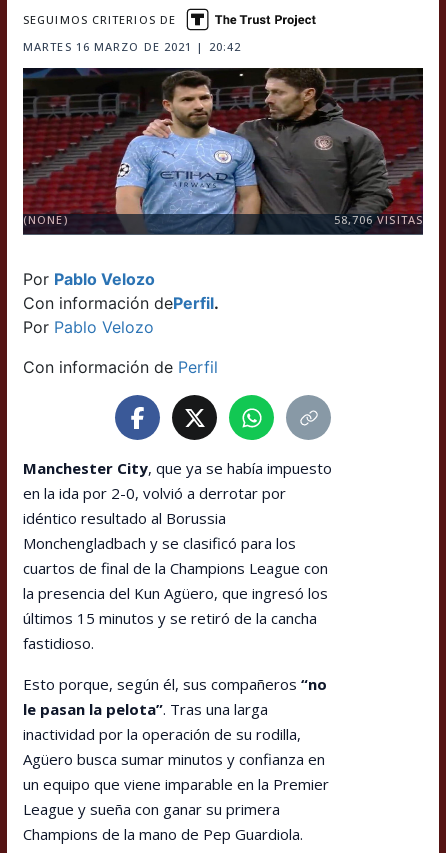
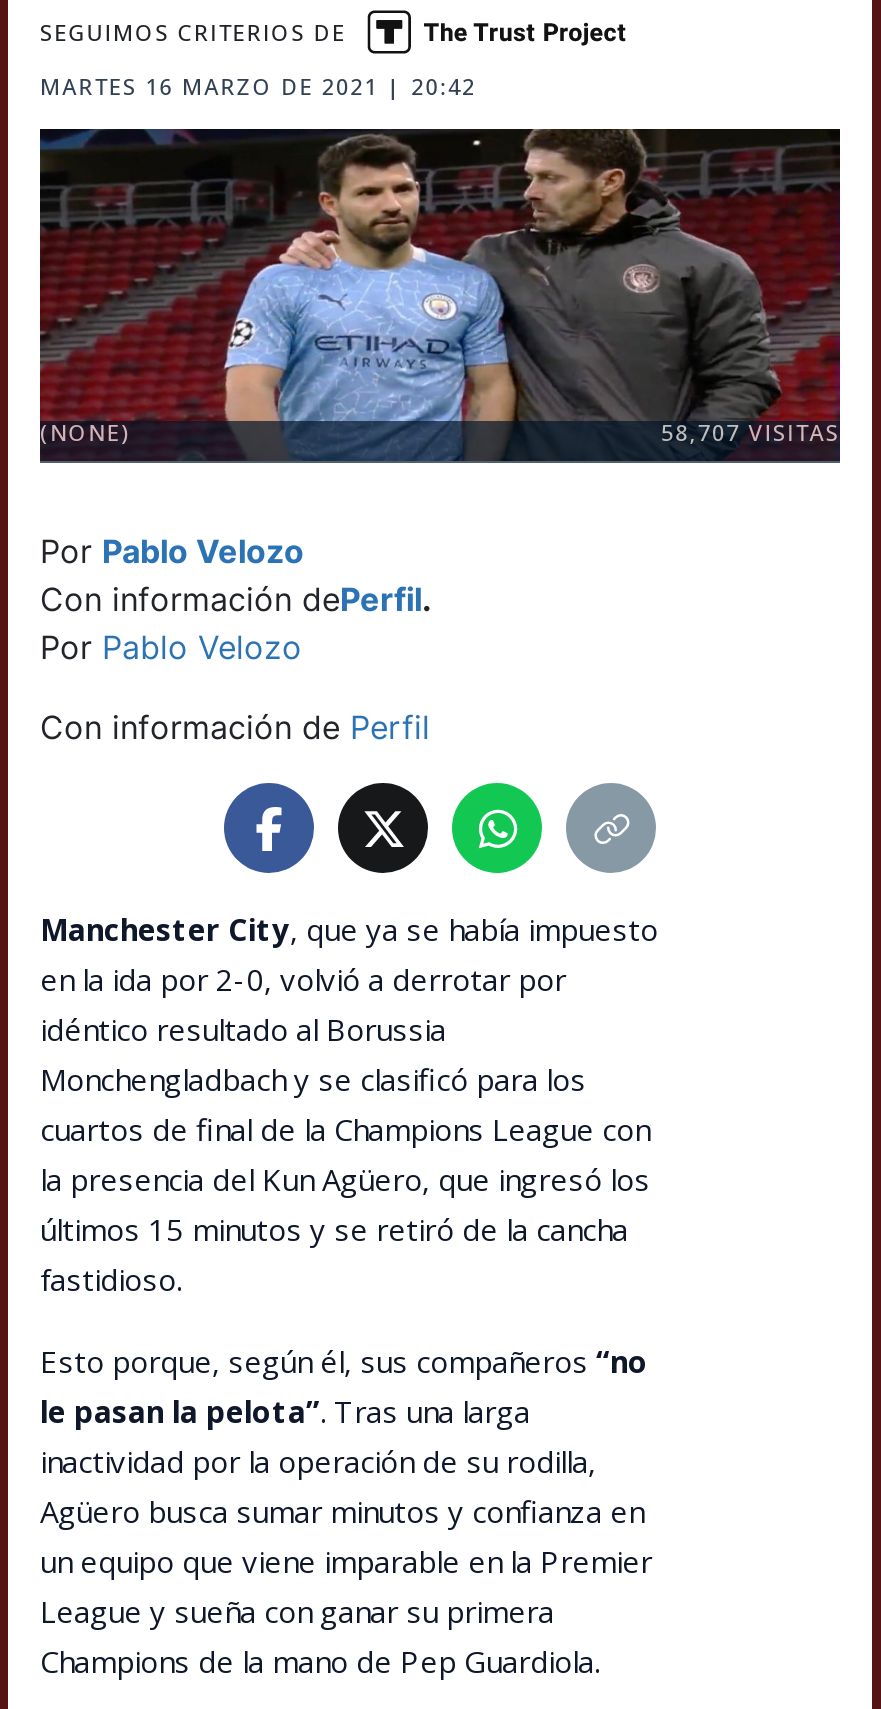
[334,212,423,227] 58,706 VISITAS -> [661,417,840,447] 58,707 VISITAS

